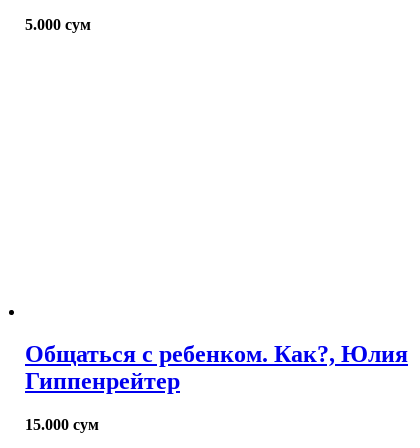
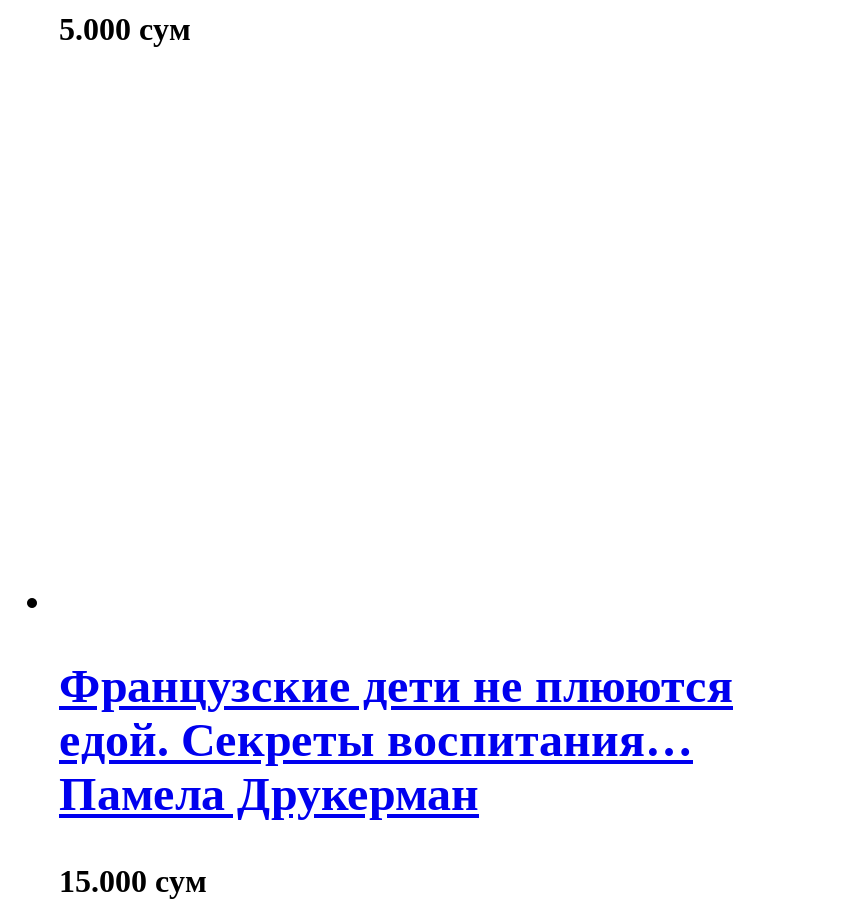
[25,341,408,394] Общаться с ребенком. Как?, Юлия | Гиппенрейтер -> [59,660,733,820] Французские дети не плюются | едой. Секреты воспитания… | Памела Друкерман

